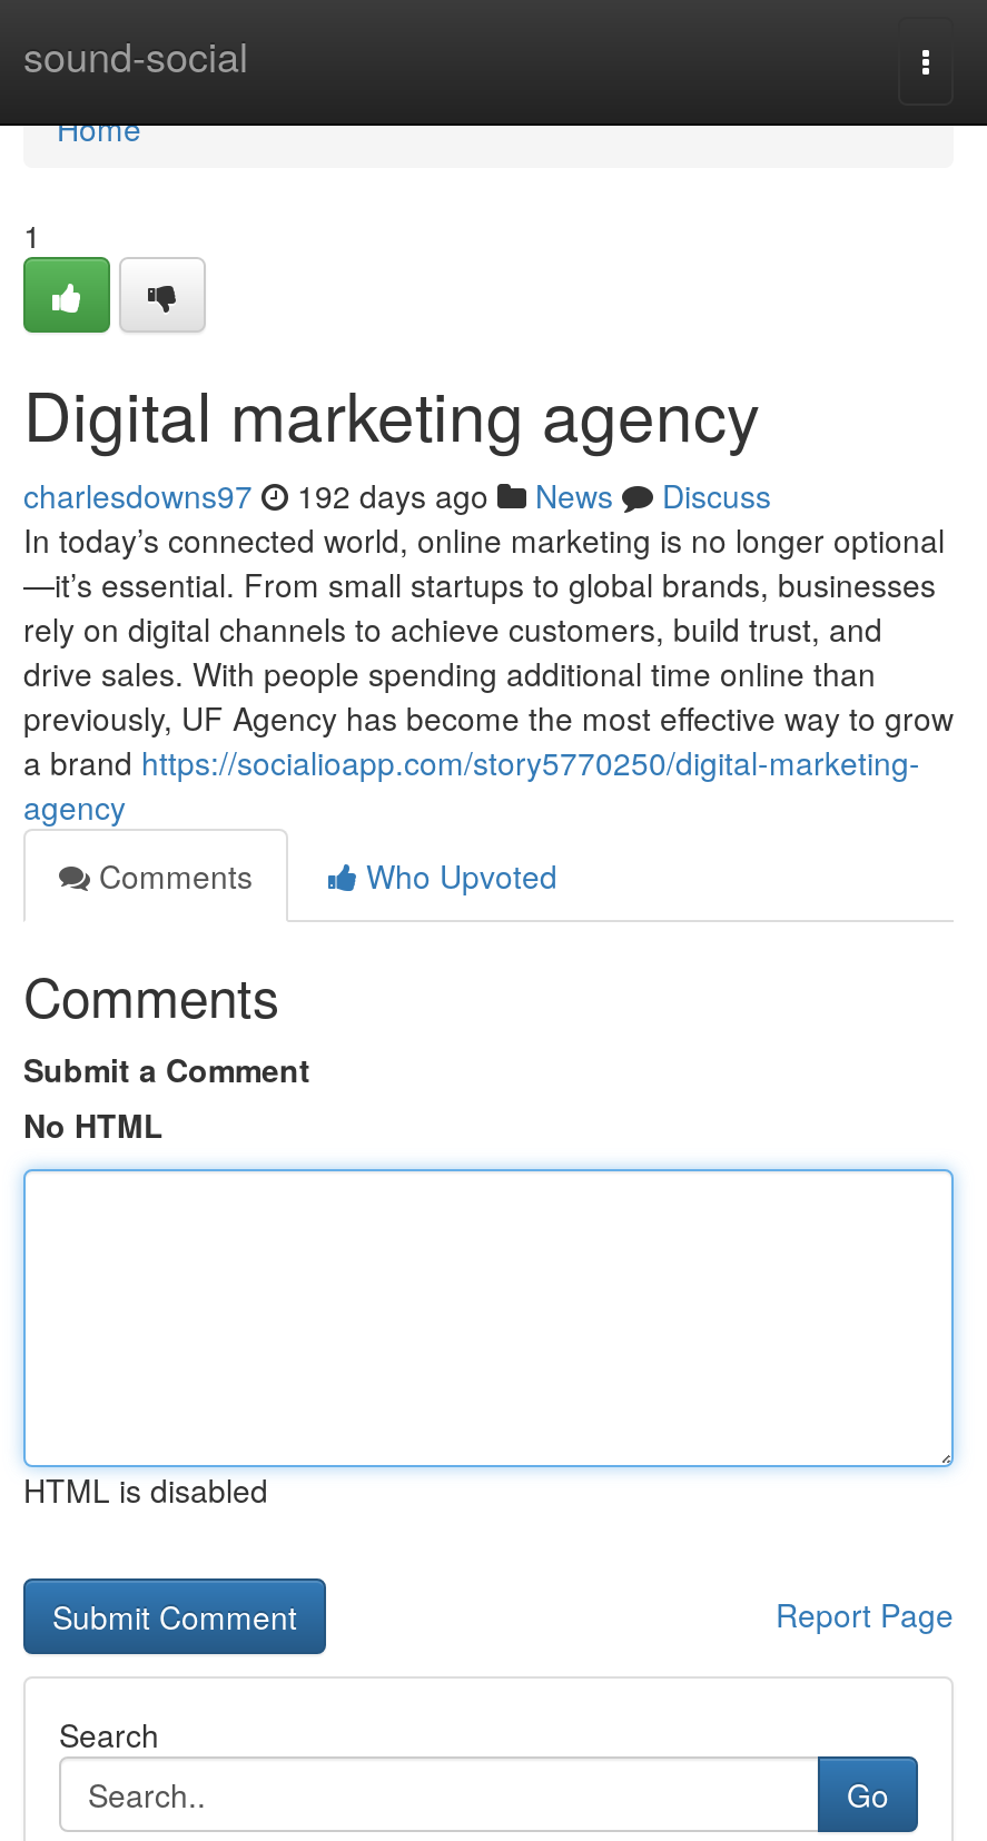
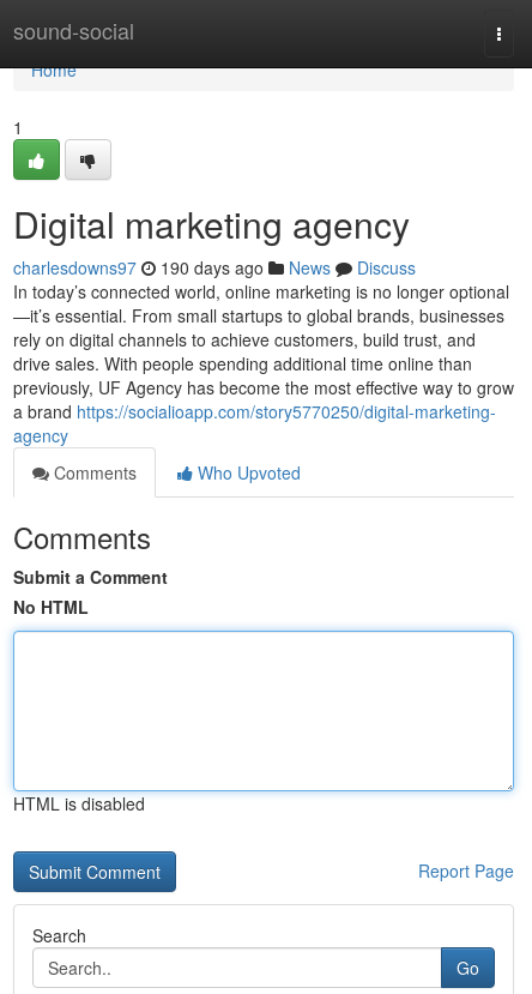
[23,473,771,517] charlesdowns97 192 days ago News Discuss -> [13,255,416,279] charlesdowns97 190 days ago News Discuss

